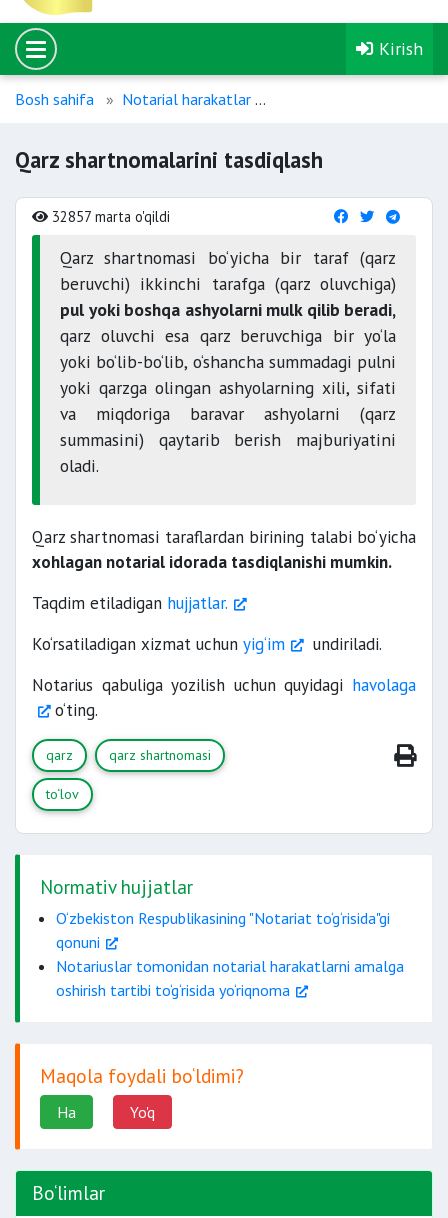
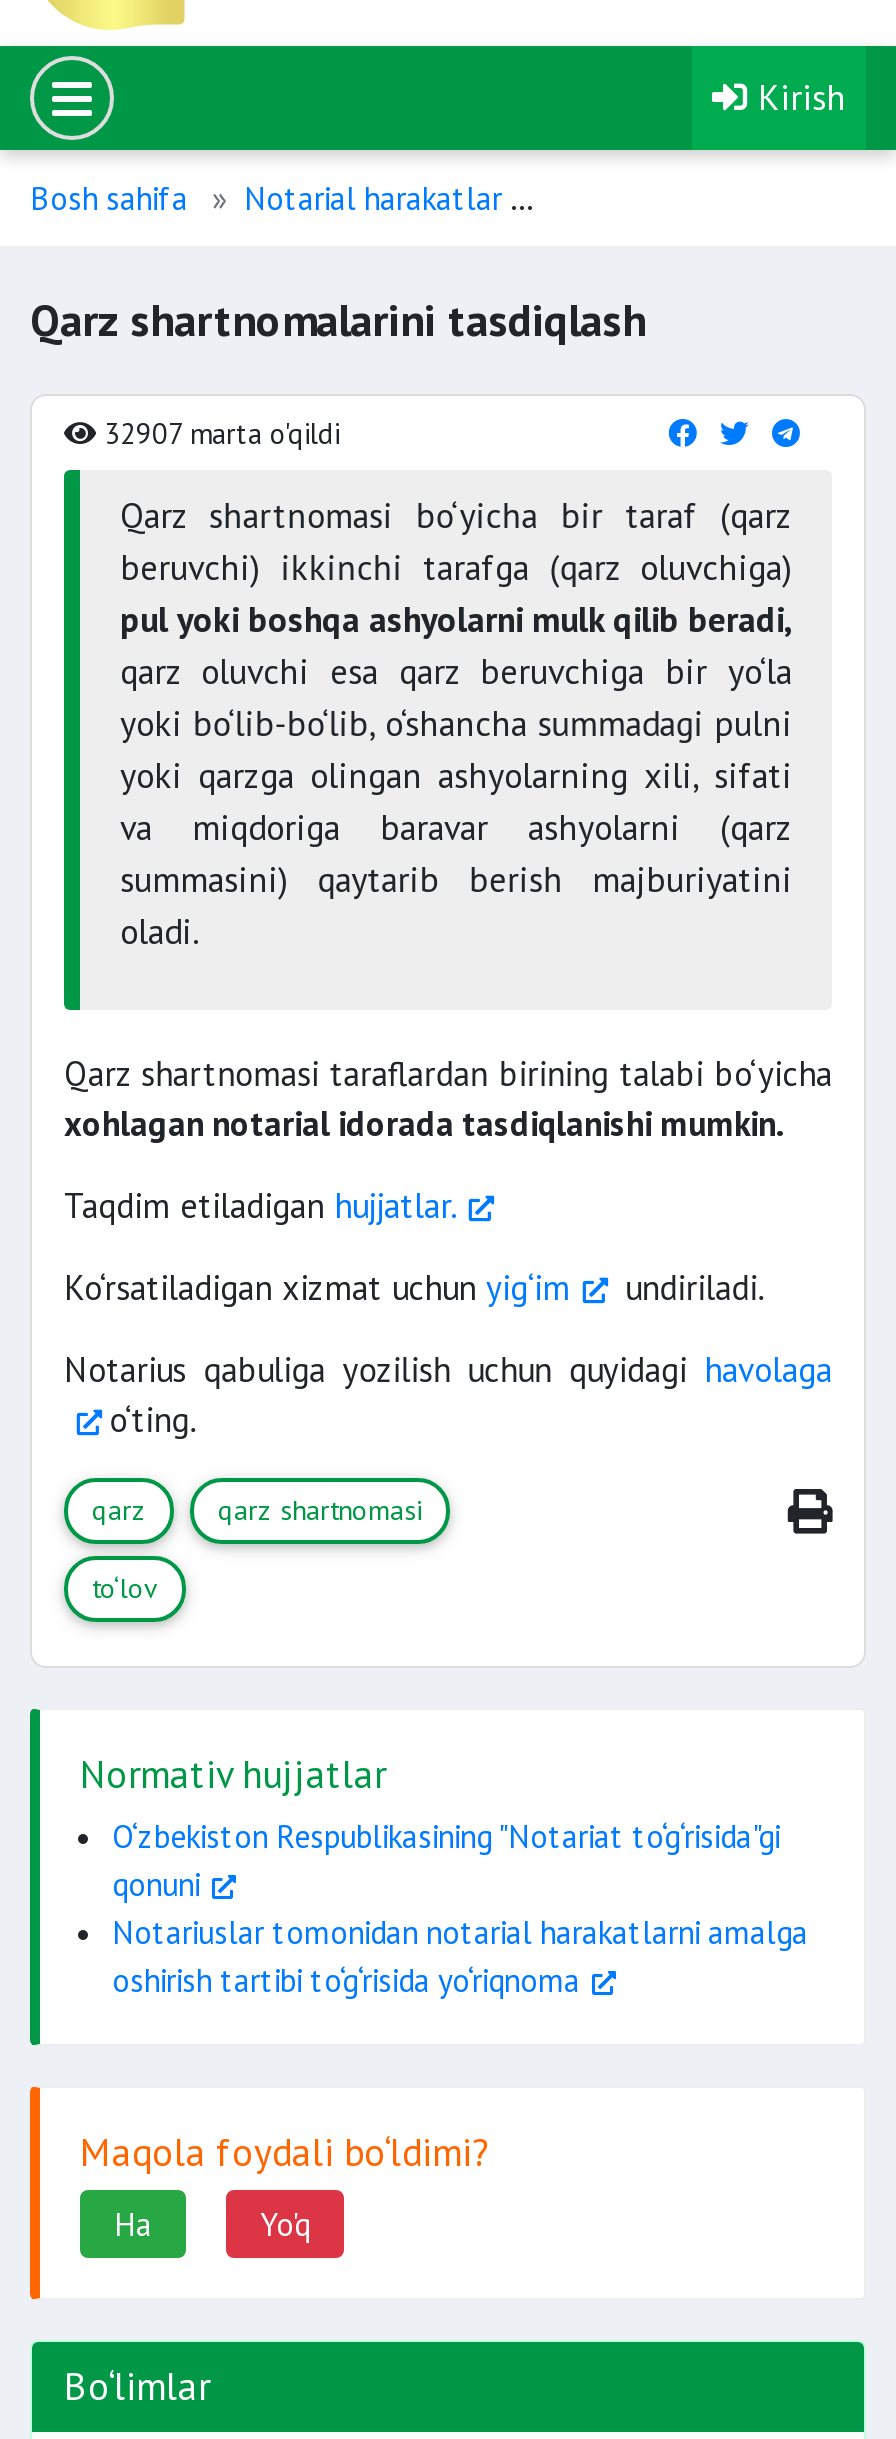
[48,207,170,226] 32857 marta o'qildi -> [96,414,340,452] 32907 marta o'qildi

